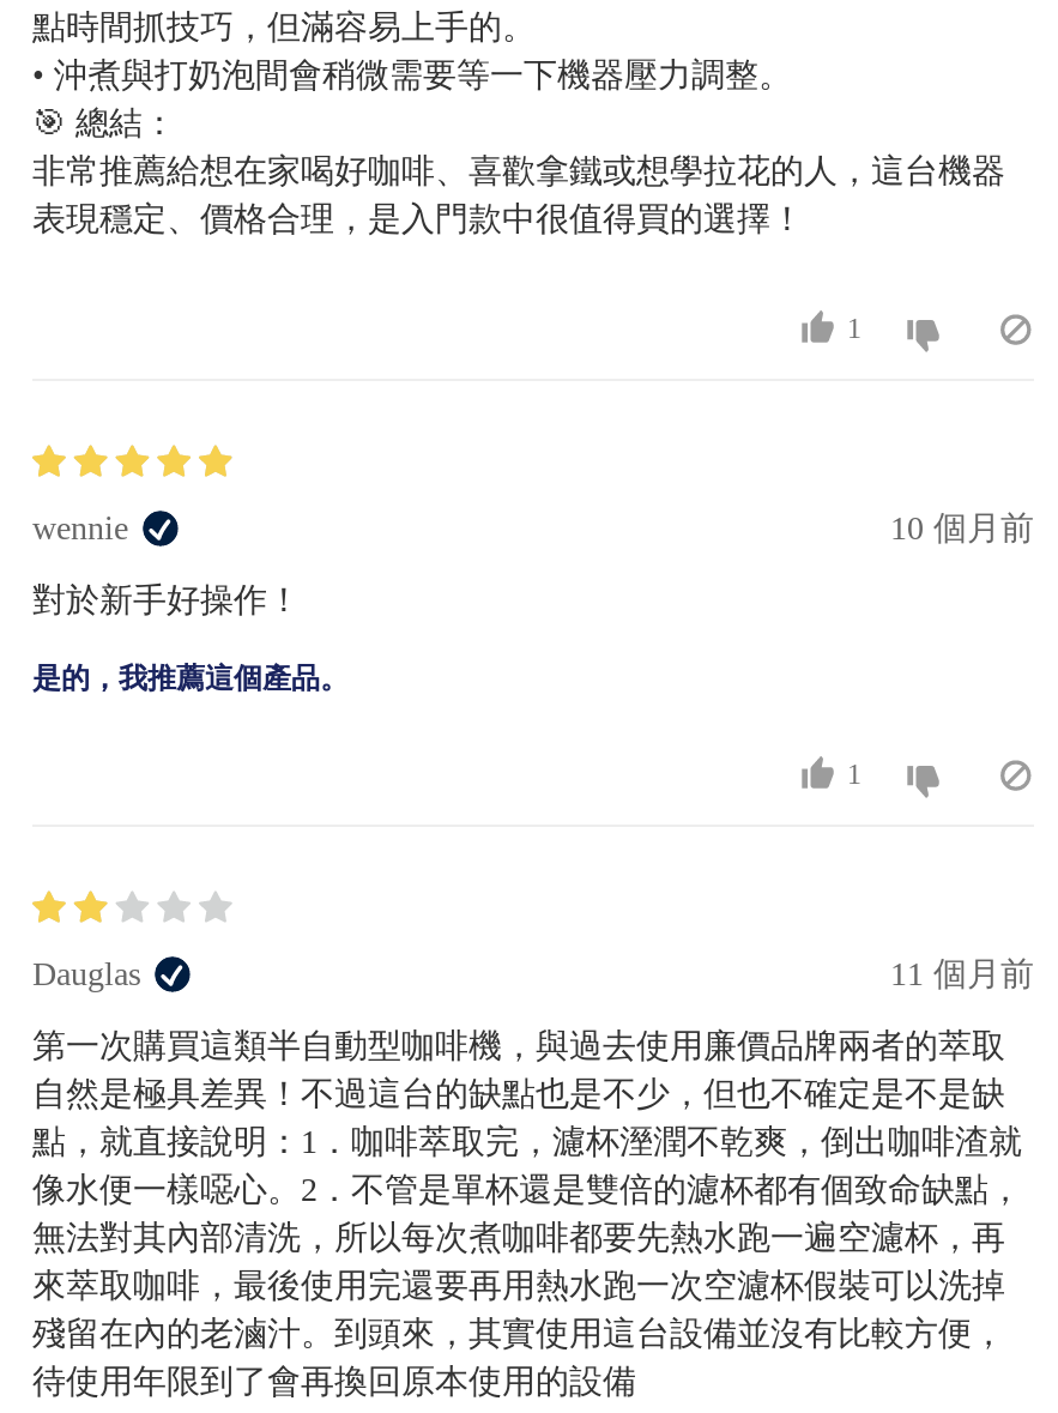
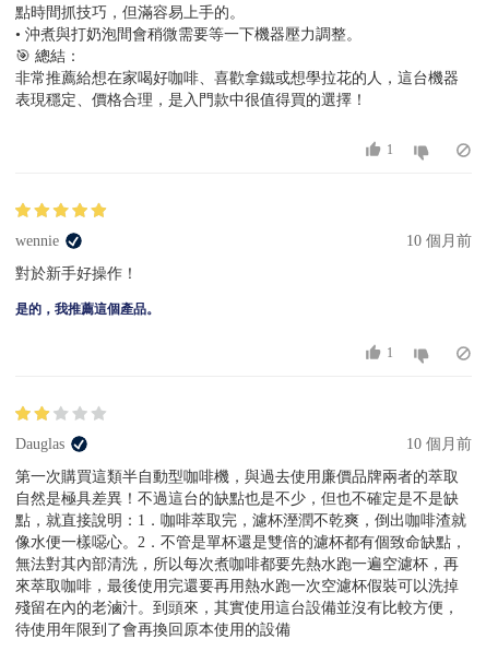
[890,956,1034,992] 11 個月前 -> [406,436,472,452] 10 個月前

